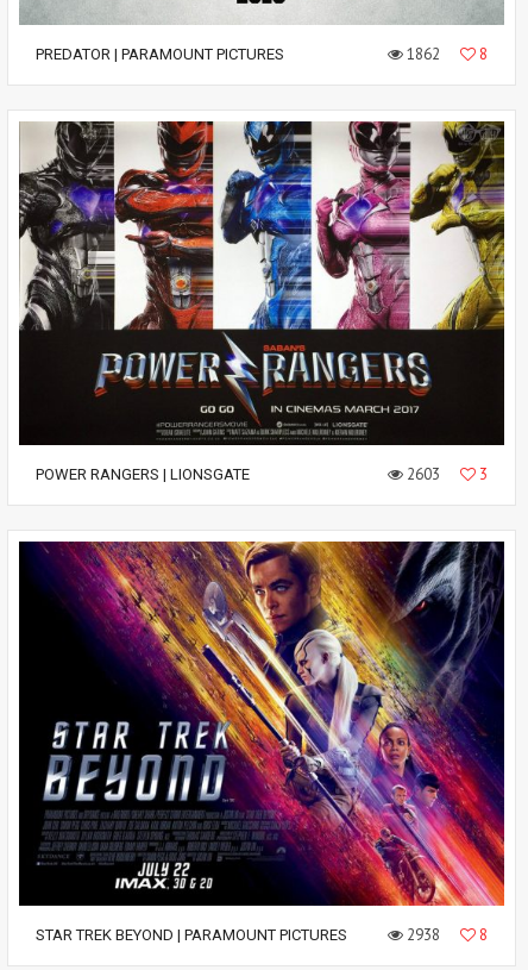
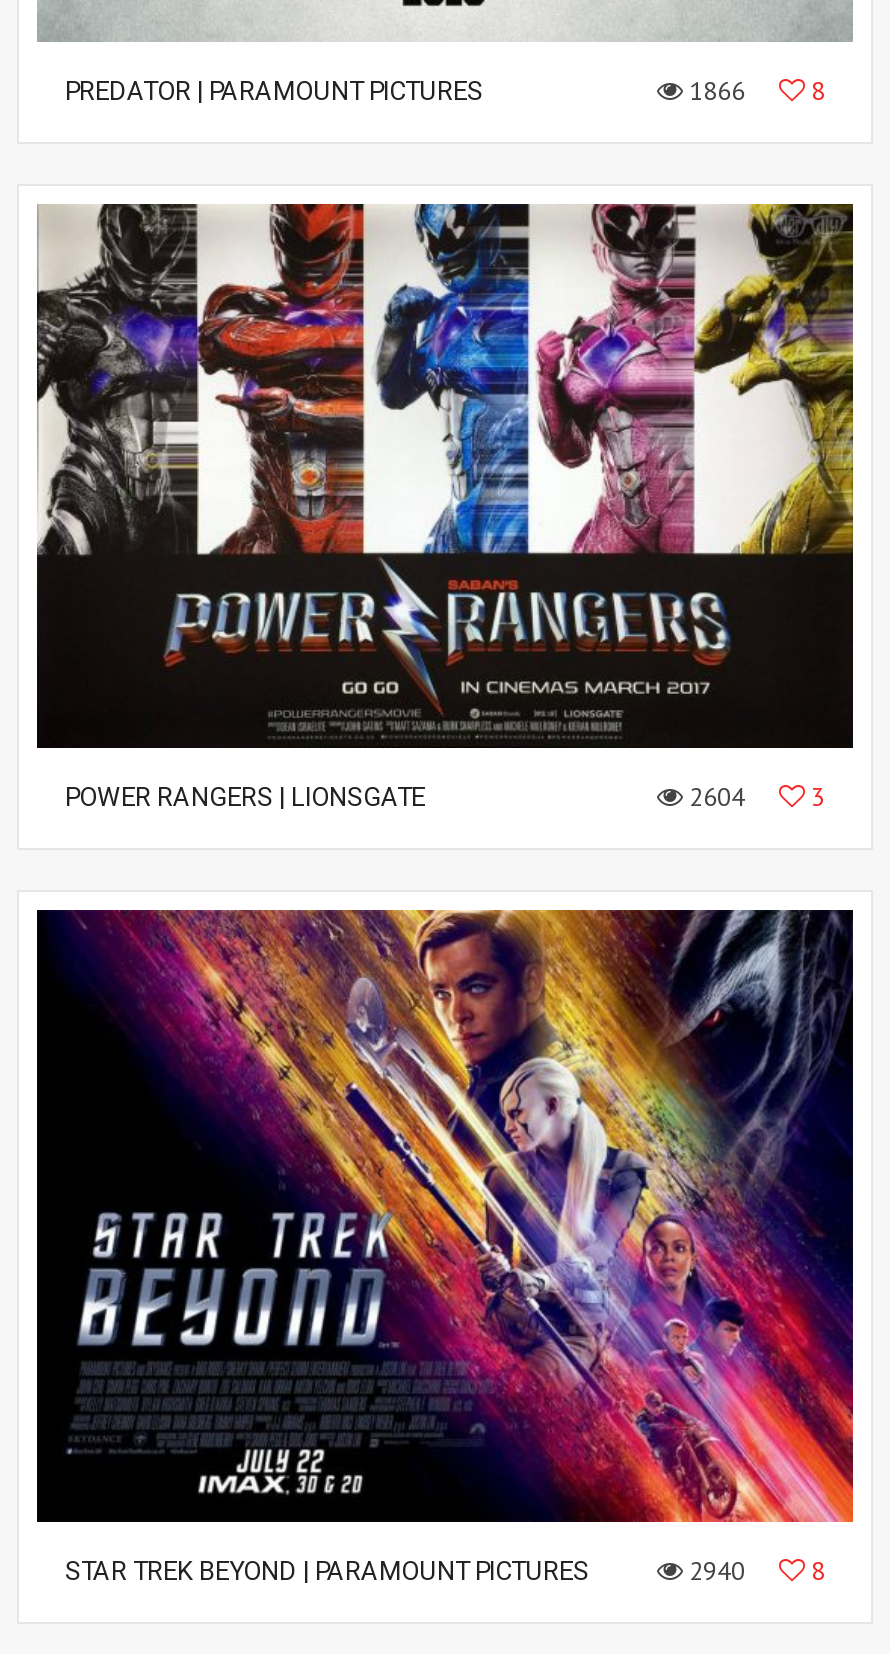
[407,44,488,64] 1862 8 -> [689,74,825,108] 1866 8
[407,464,488,484] 2603 3 -> [689,780,825,814] 2604 3
[407,925,488,945] 2938 8 -> [689,1554,825,1588] 2940 8

